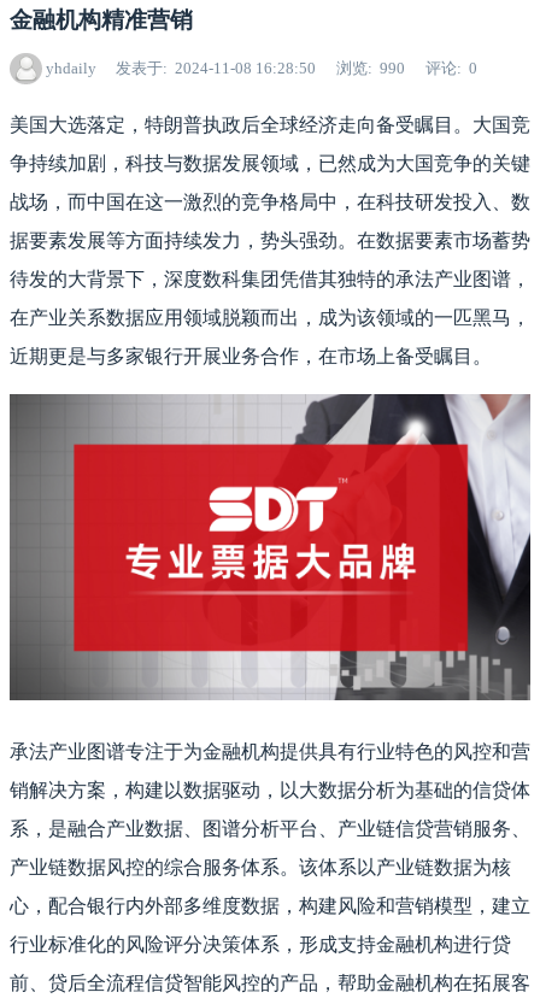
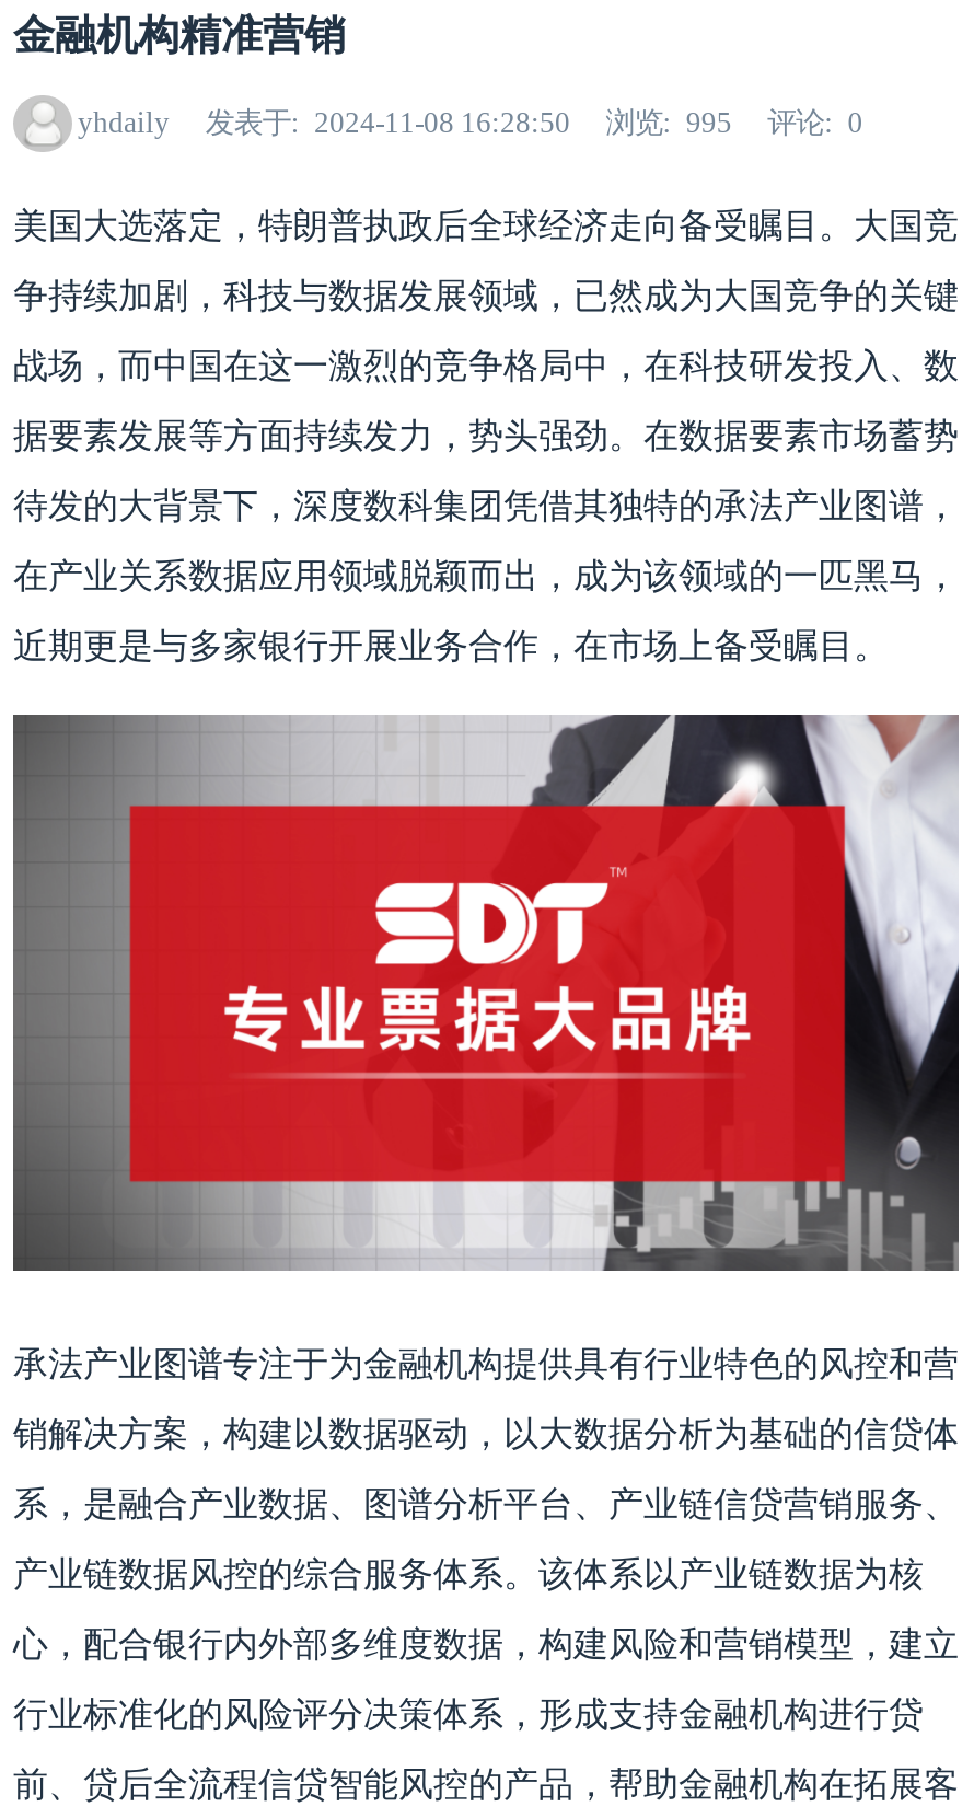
[45,59,478,77] yhdaily 发表于 2024-11-08 16:28:50 浏览 990 评论 0 -> [78,107,863,140] yhdaily 发表于 2024-11-08 16:28:50 浏览 995 评论 0

